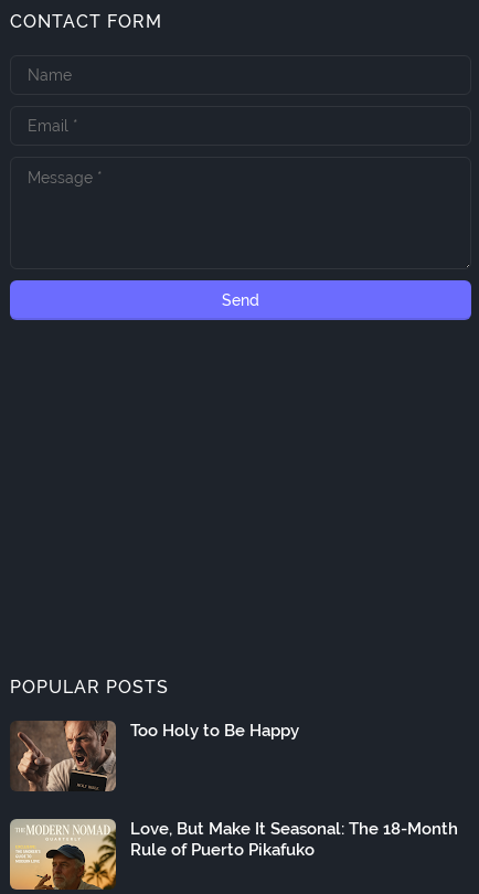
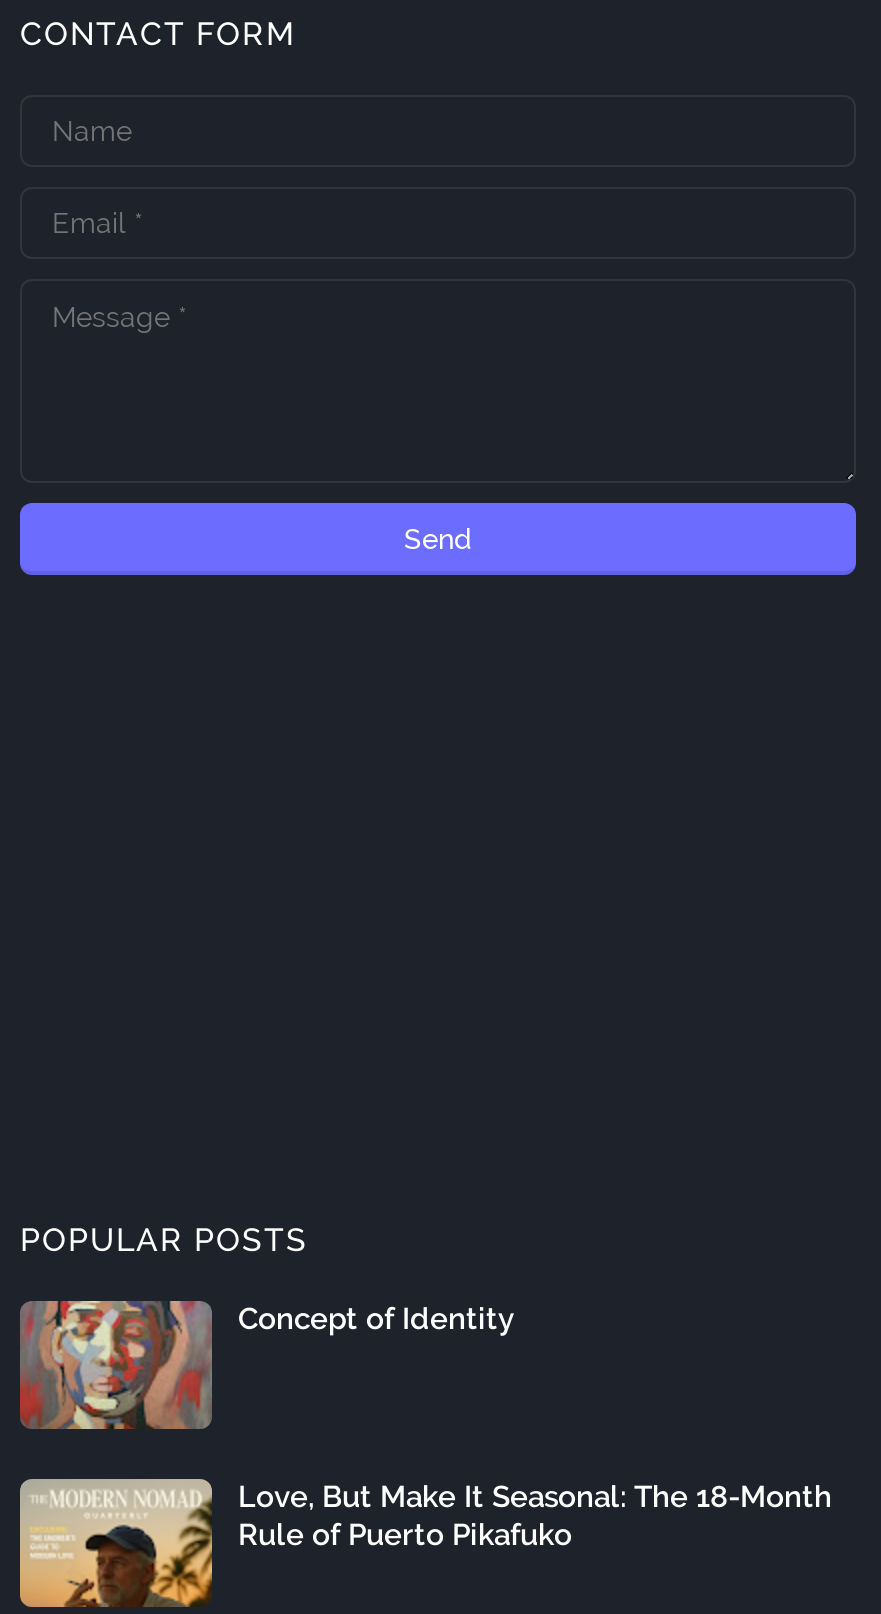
[11,720,299,791] [image] | Too Holy to Be Happy -> [20,1299,514,1431] [image] | Concept of Identity

